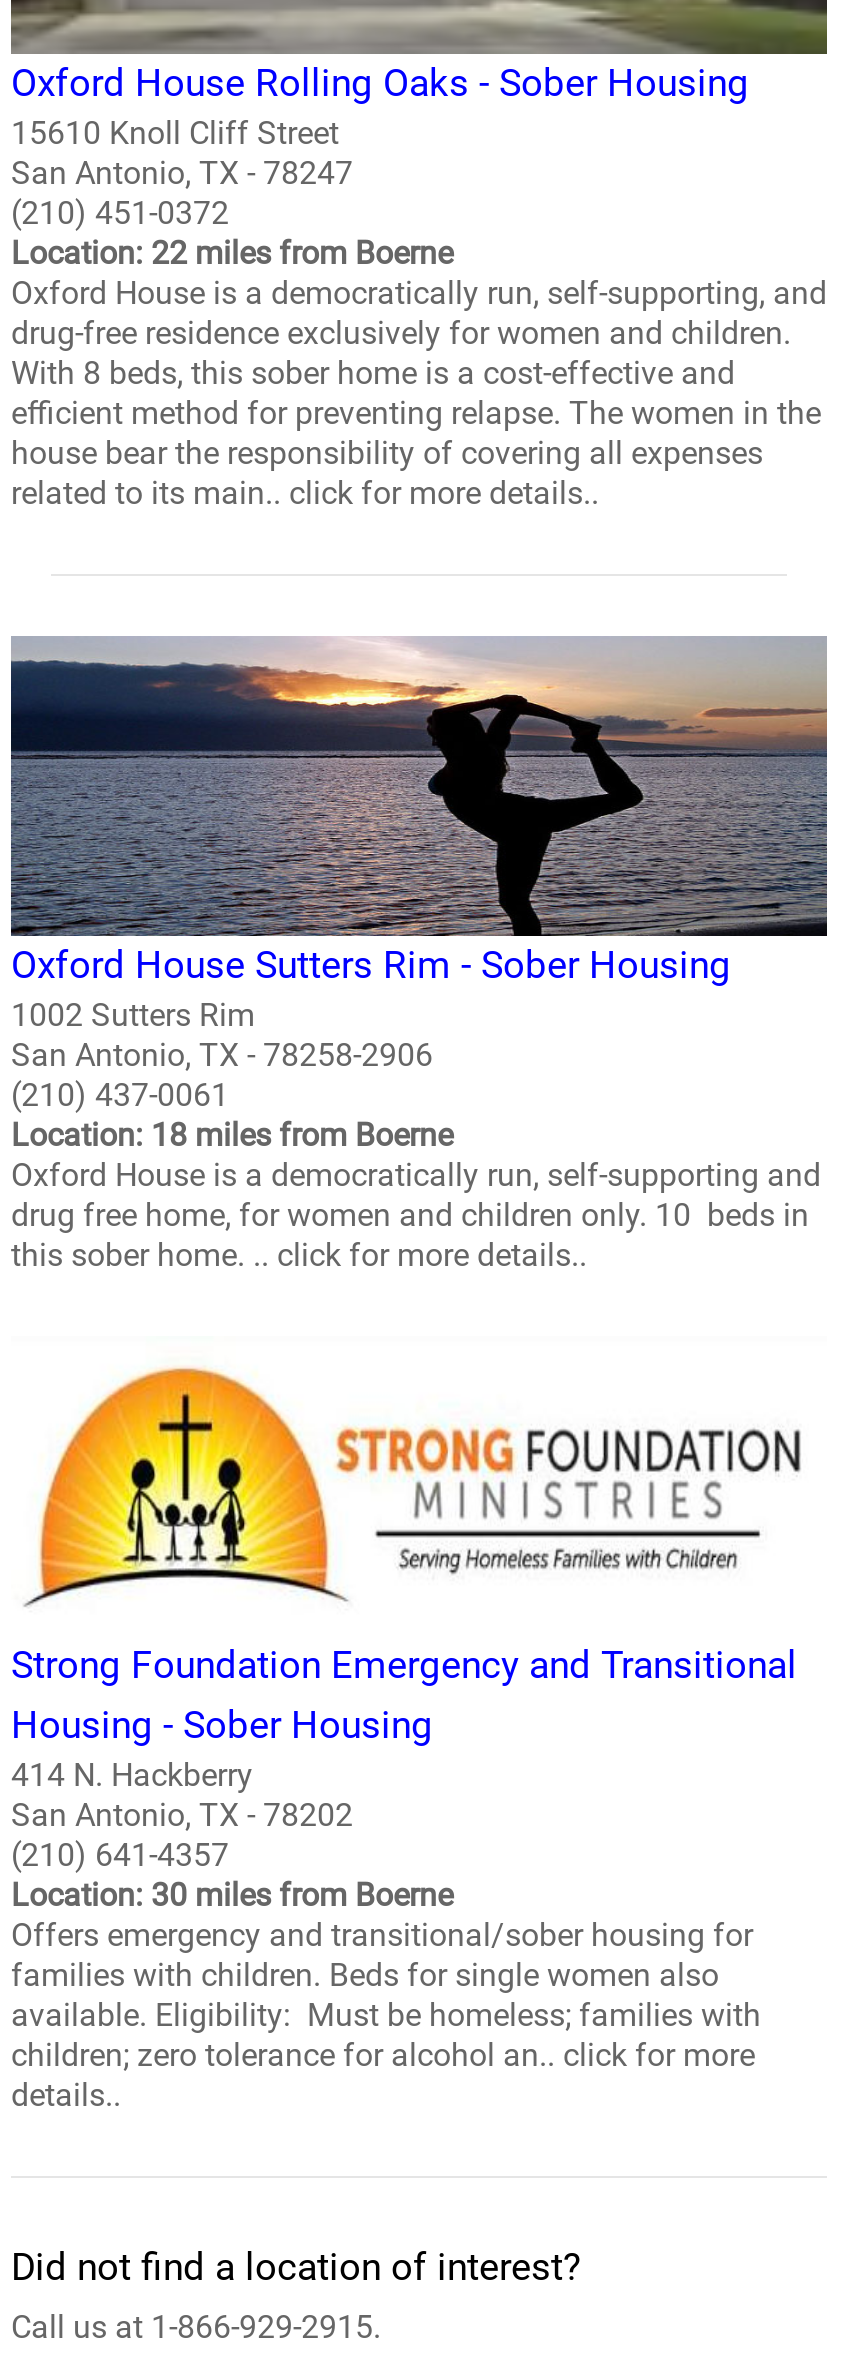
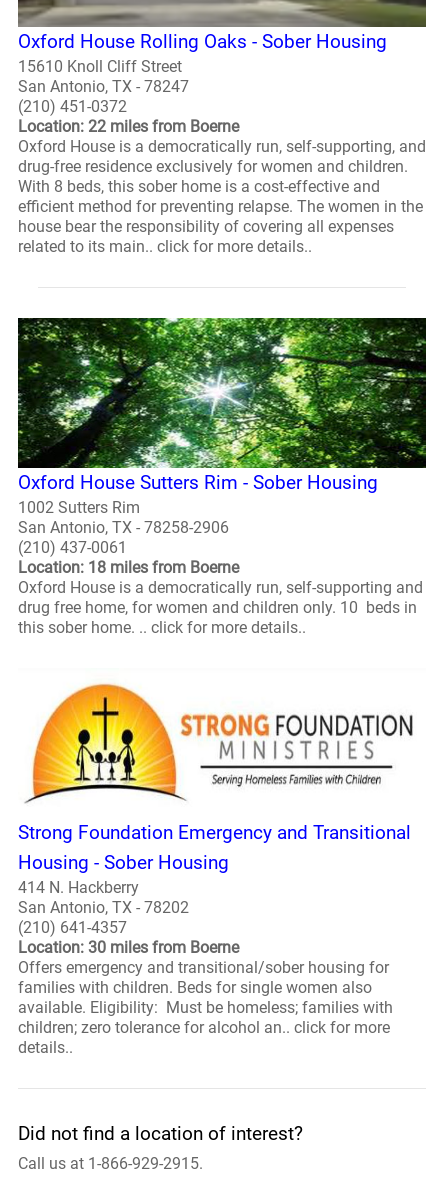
[9,636,829,938] [image] -> [17,317,427,469] [image]

